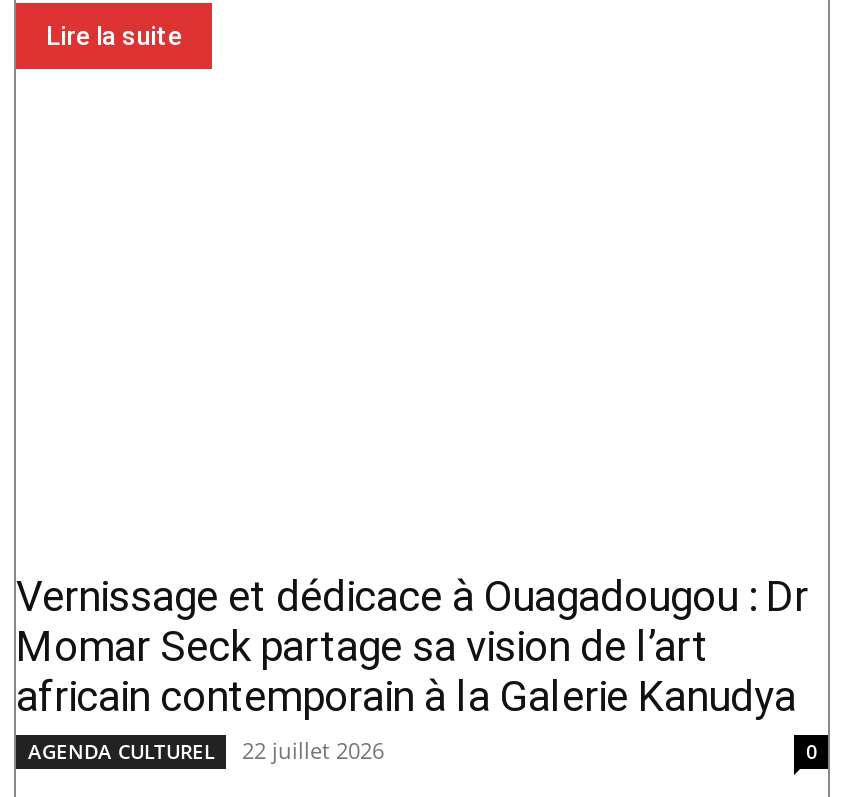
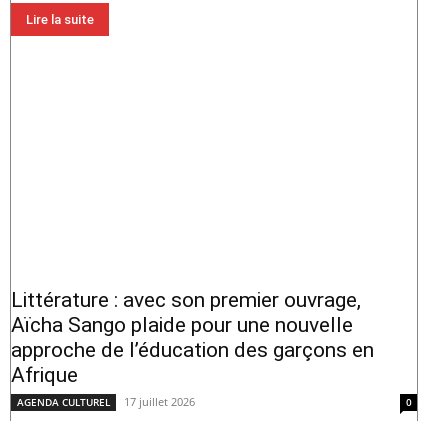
[16,574,808,722] Vernissage et dédicace à Ouagadougou : Dr | Momar Seck partage sa vision de l’art | africain contemporain à la Galerie Kanudya -> [11,288,374,387] Littérature : avec son premier ouvrage, | Aïcha Sango plaide pour une nouvelle | approche de l’éducation des garçons en | Afrique
[28,736,384,766] AGENDA CULTUREL 22 juillet 2026 -> [17,394,195,409] AGENDA CULTUREL 17 juillet 2026

